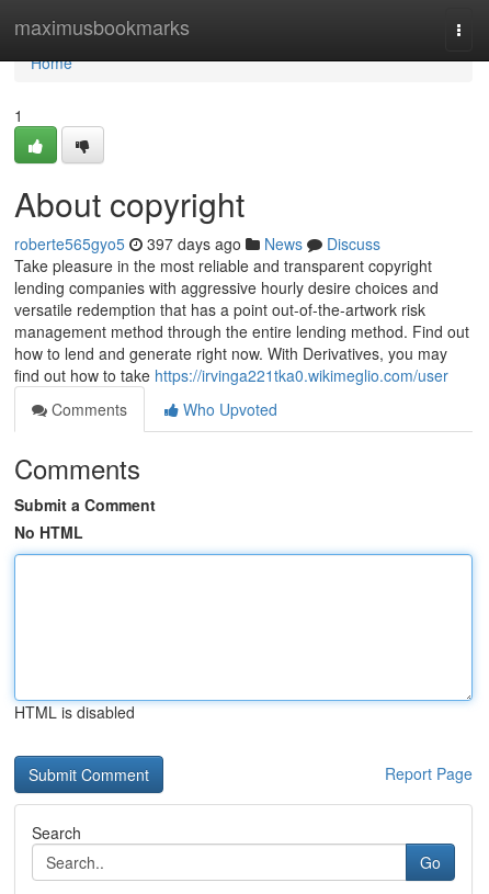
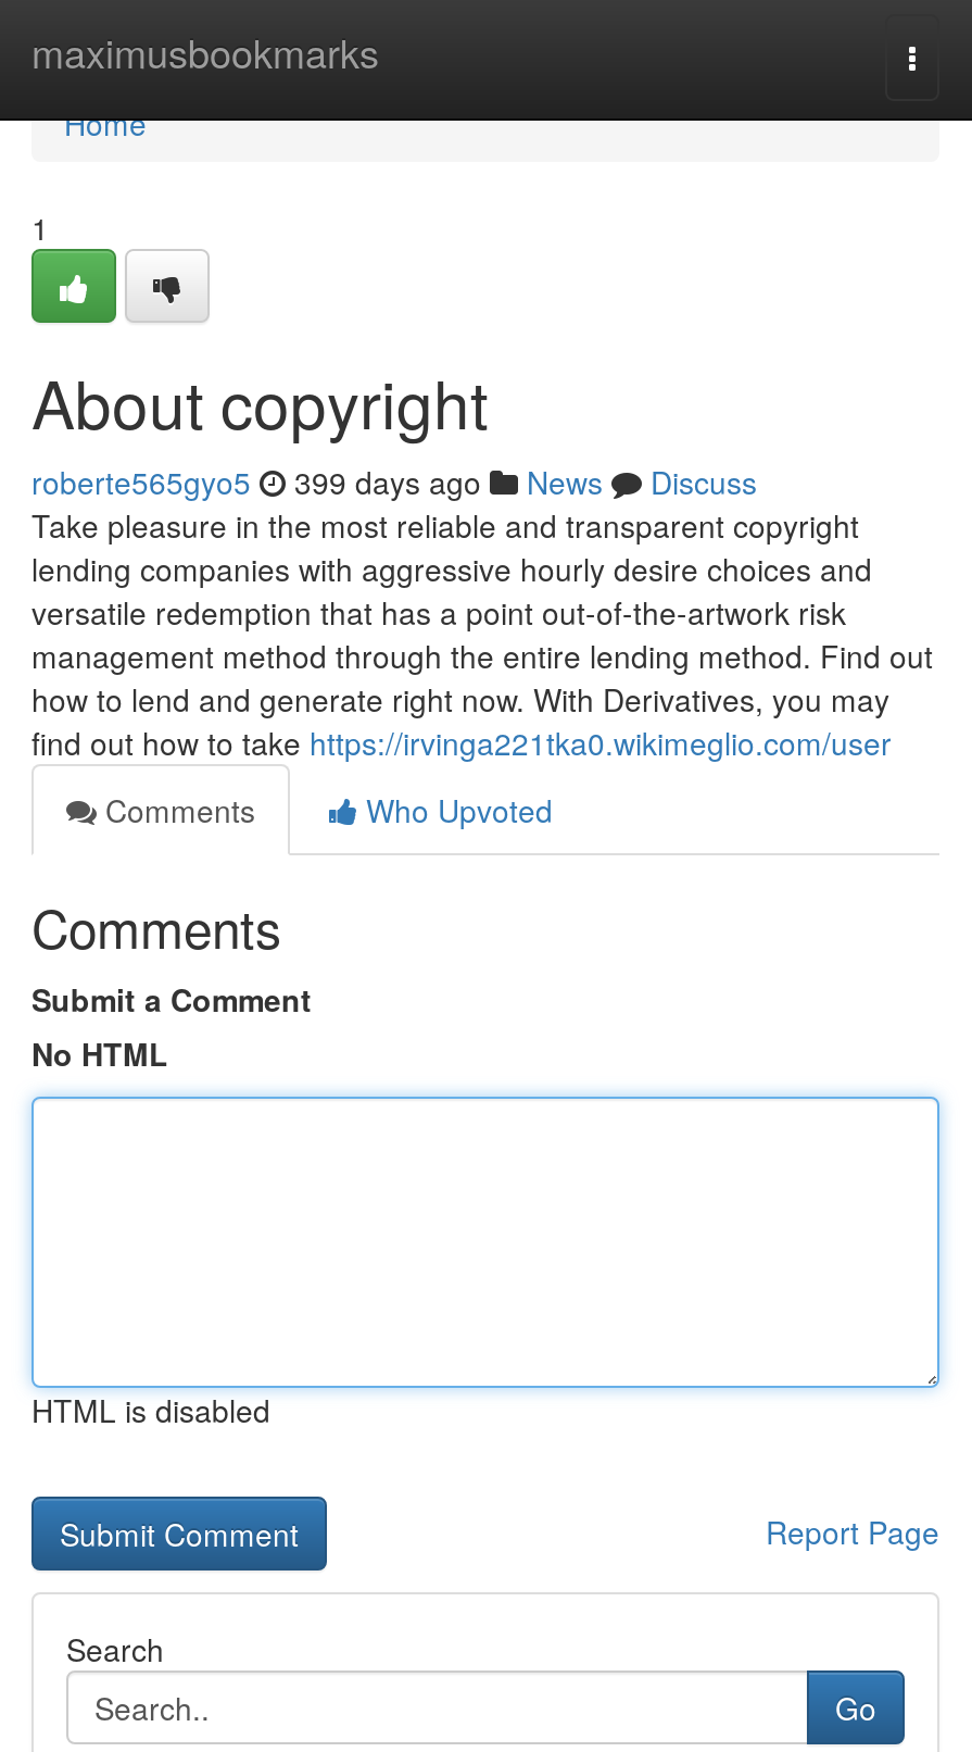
[14,233,380,254] roberte565gyo5 397 days ago News Discuss -> [31,460,757,503] roberte565gyo5 399 days ago News Discuss

